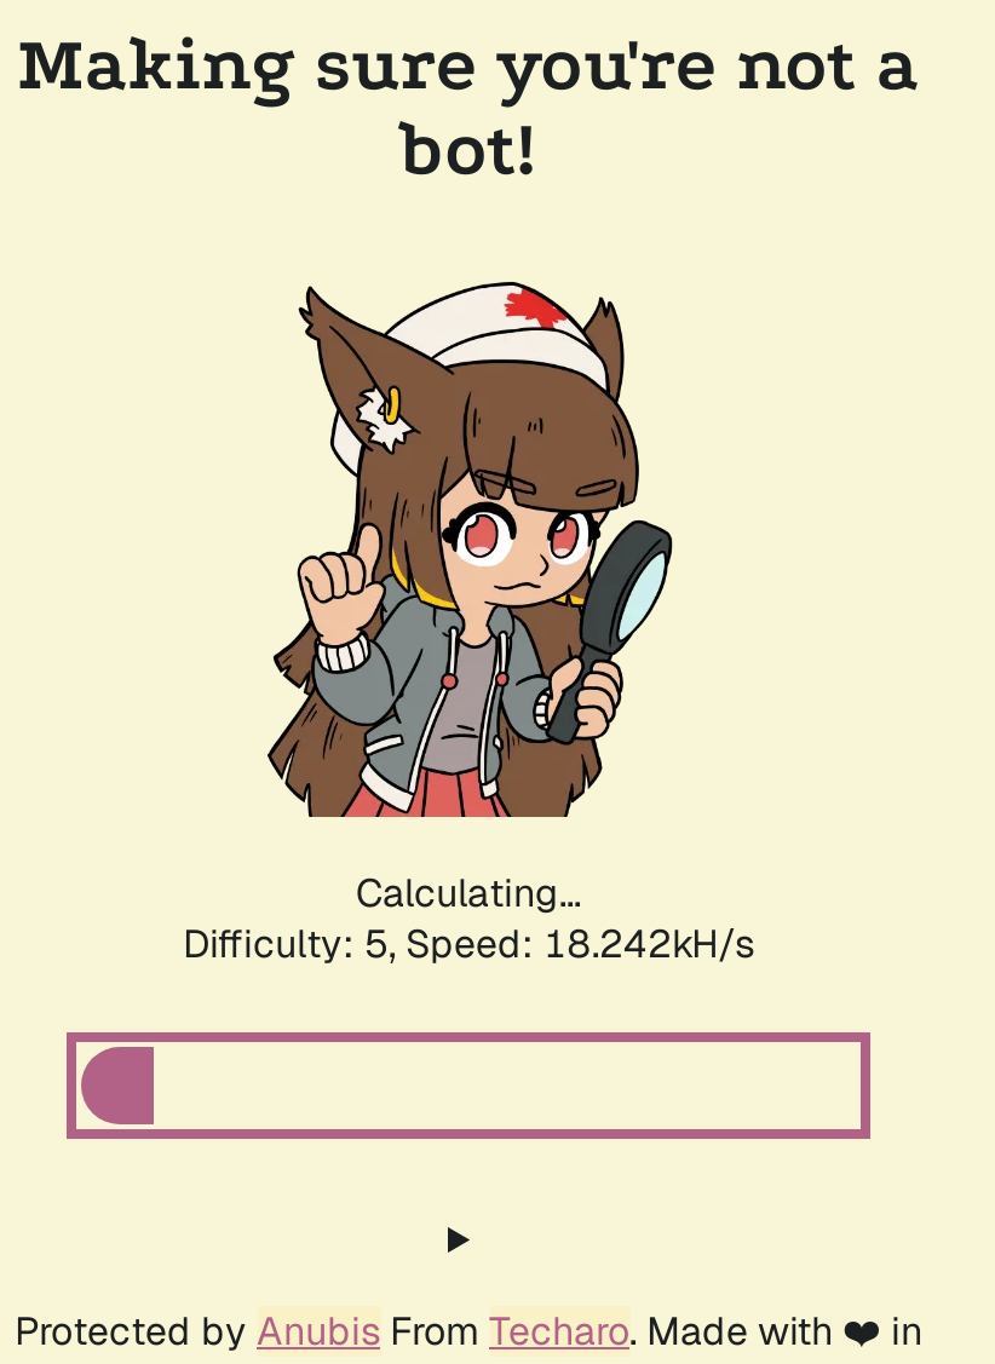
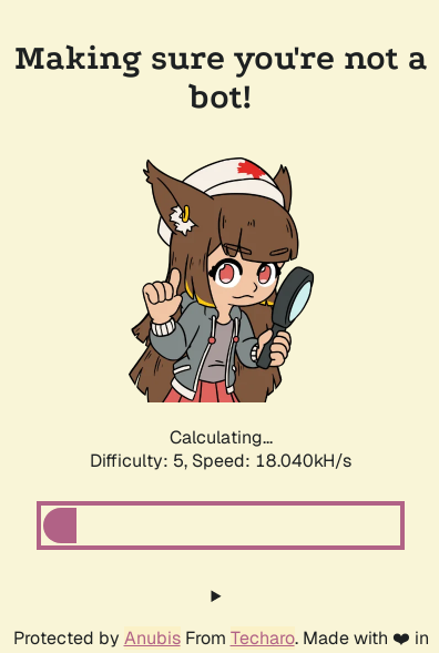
[183,919,754,969] Difficulty: 5, Speed: 18.242kH/s -> [90,449,351,472] Difficulty: 5, Speed: 18.040kH/s

